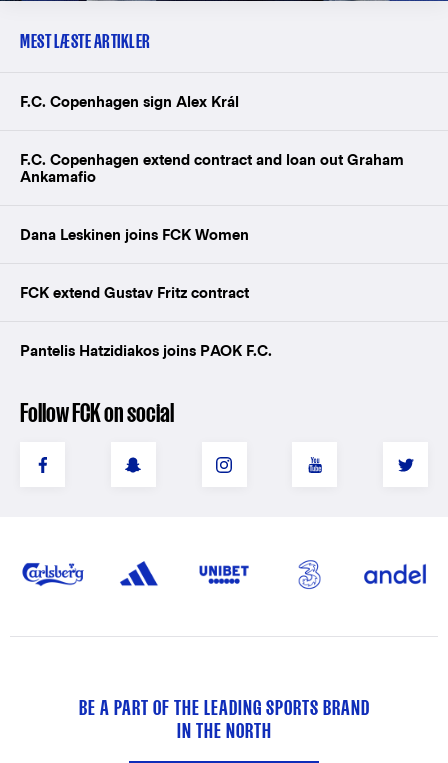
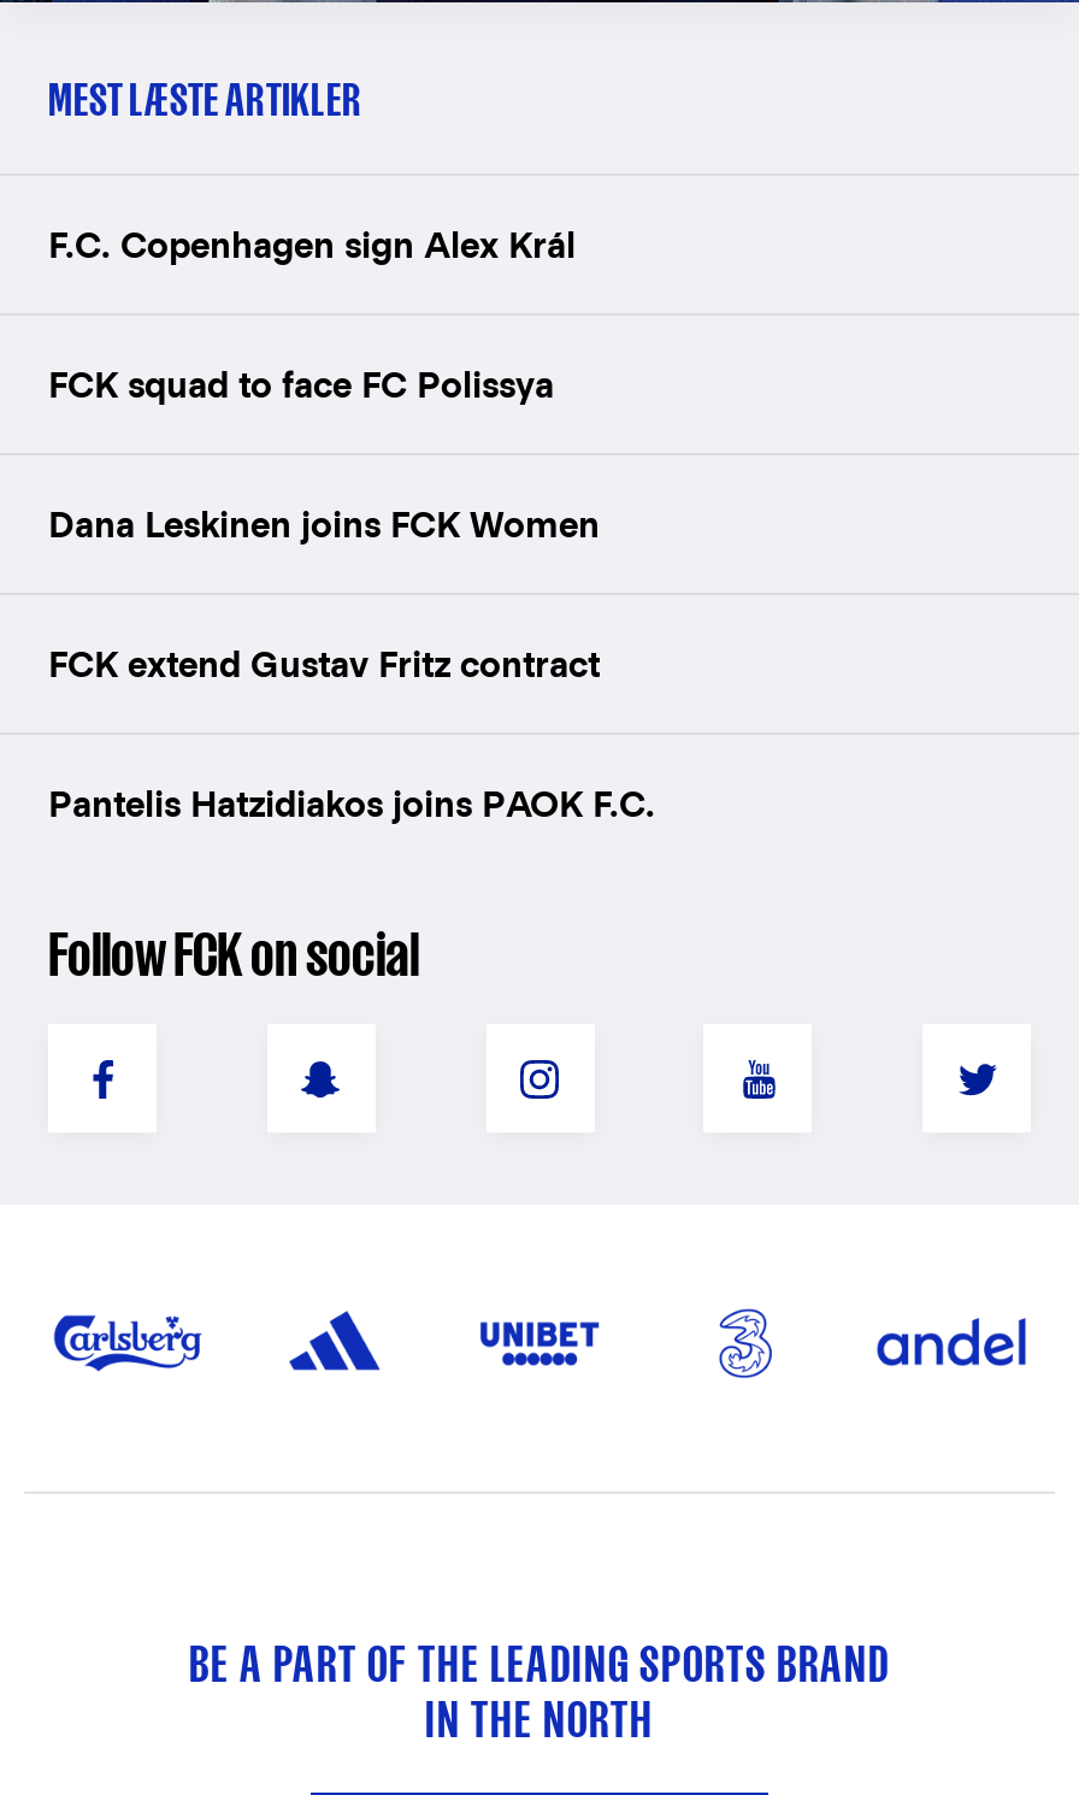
[20,151,404,185] F.C. Copenhagen extend contract and loan out Graham | Ankamafio -> [48,365,554,406] FCK squad to face FC Polissya

